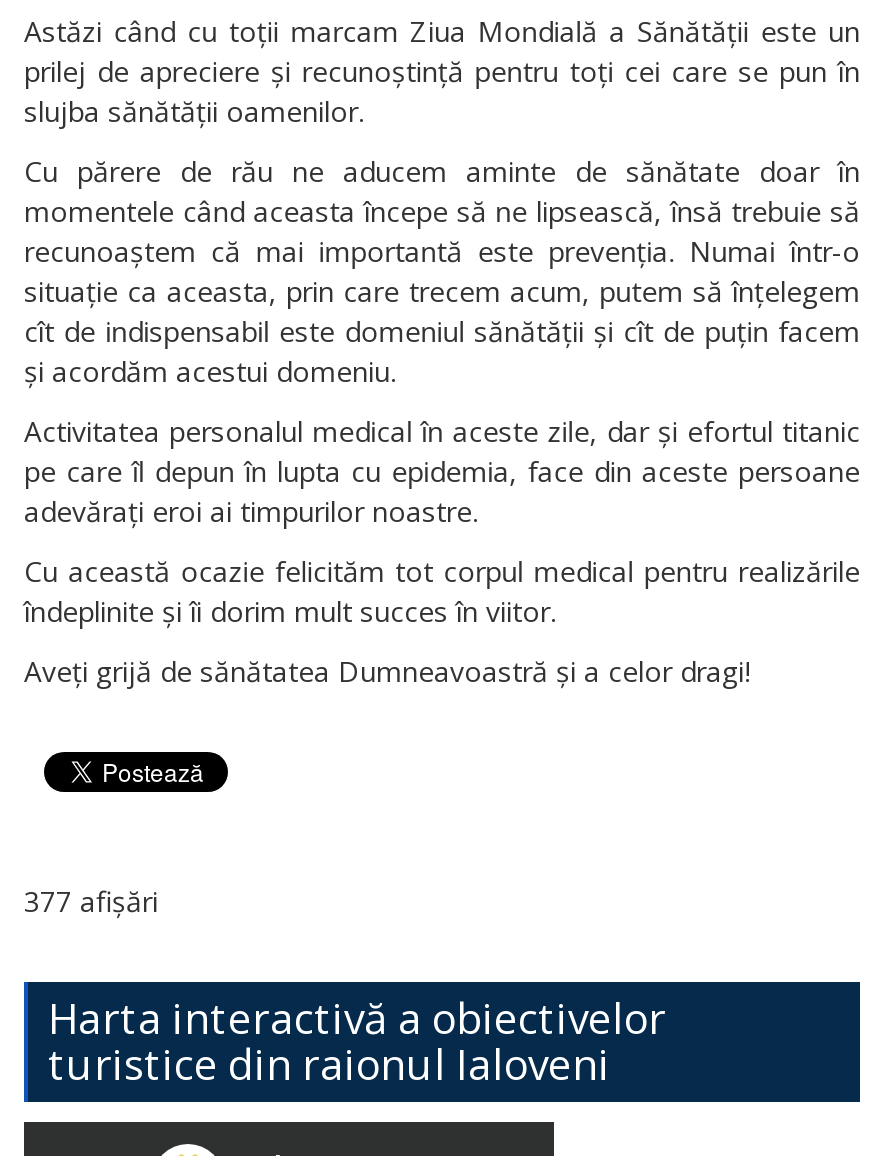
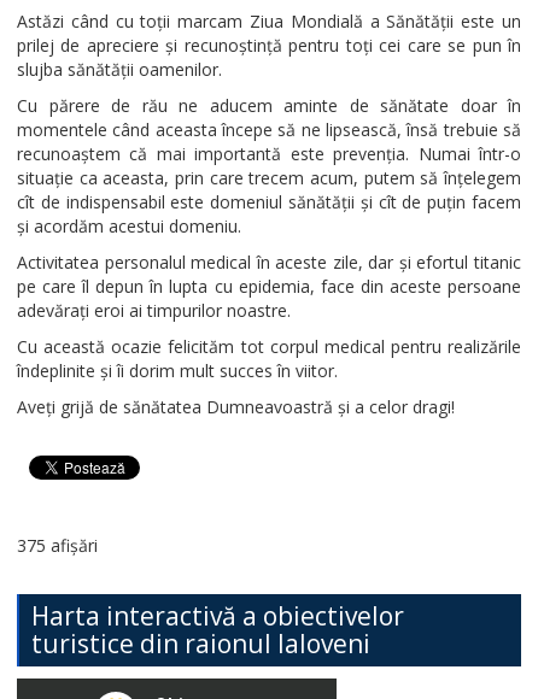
[24,881,158,919] 377 afișări -> [17,533,98,556] 375 afișări

